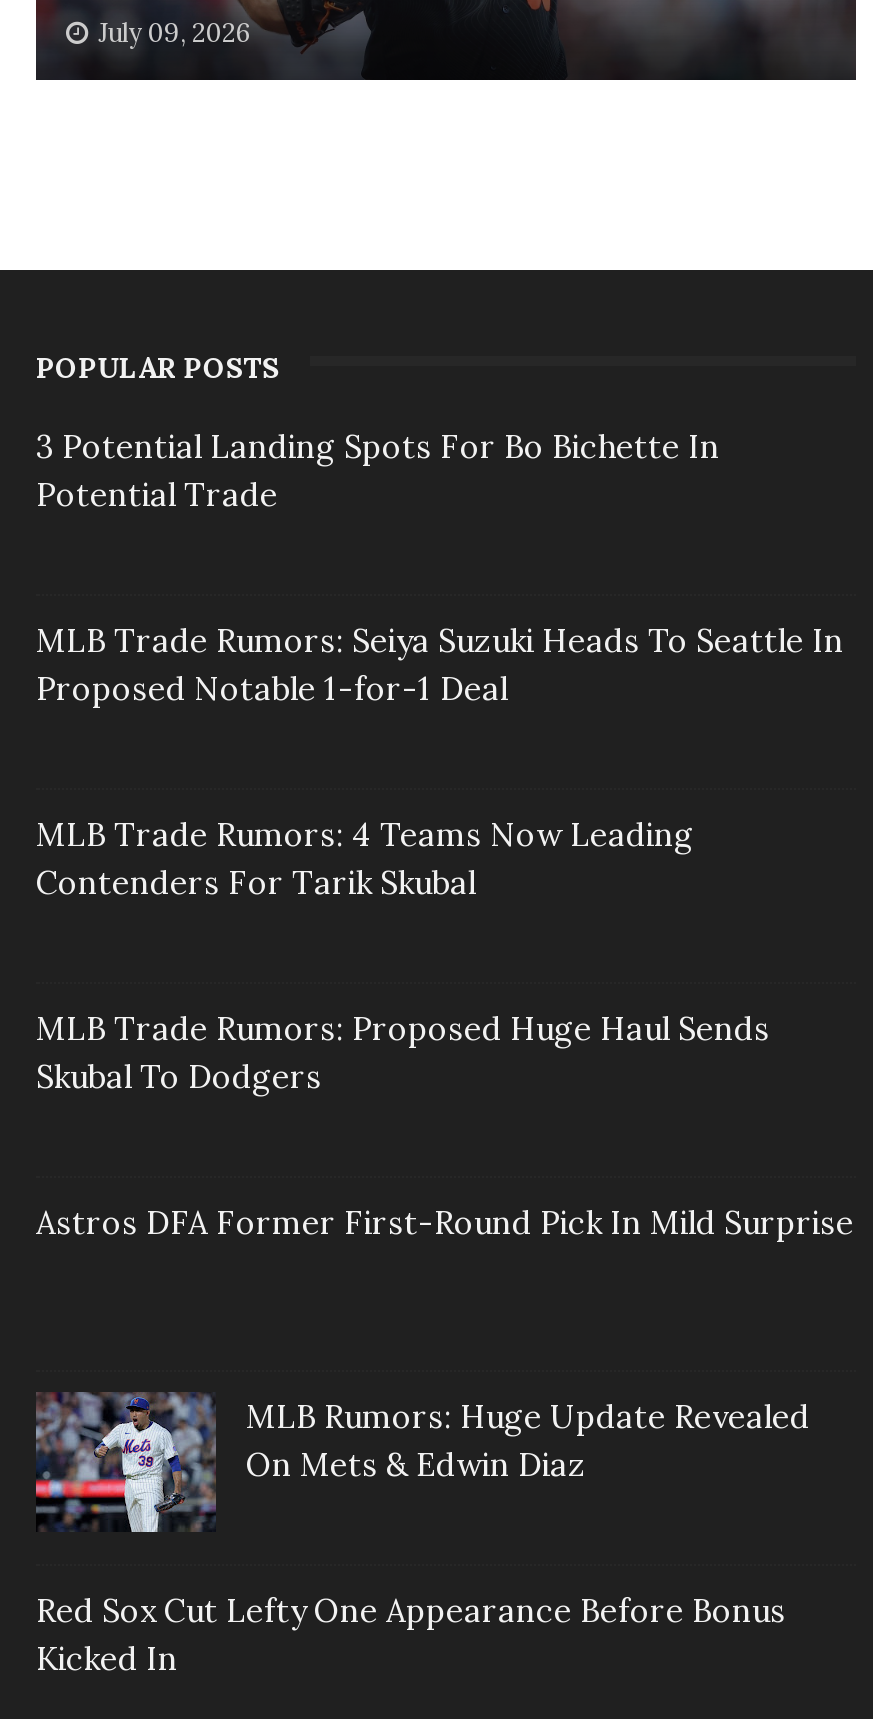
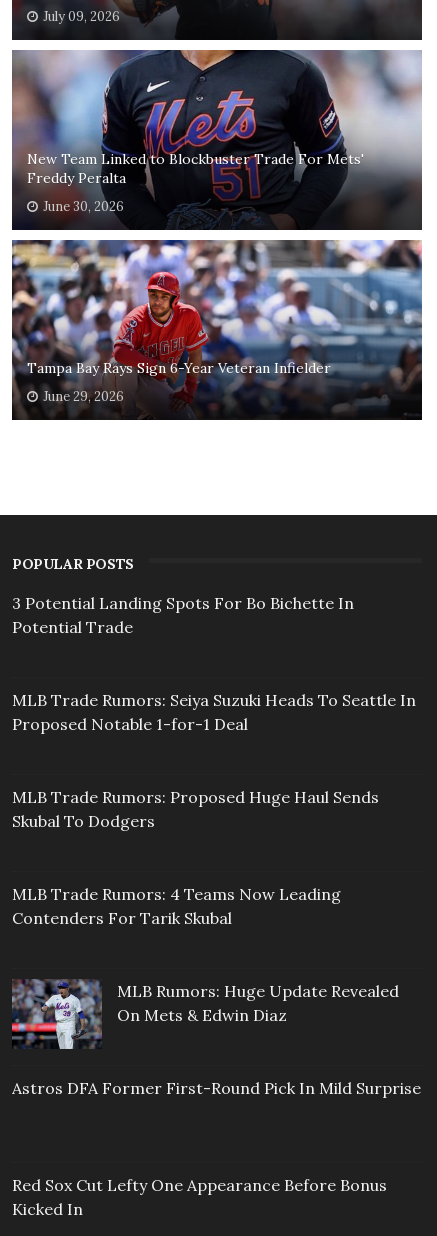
none -> [11,221,423,405] [image] | Tampa Bay Rays Sign 6-Year Veteran Infielder | June 29, 2026
none -> [12,49,422,215] [image] | New Team Linked to Blockbuster Trade For Mets' | Freddy Peralta | June 30, 2026
moved [36,815,694,903] -> [12,884,341,928]: MLB Trade Rumors: 4 Teams Now Leading | Contenders For Tarik Skubal
moved [36,1203,854,1243] -> [12,1078,421,1098]: Astros DFA Former First-Round Pick In Mild Surprise

